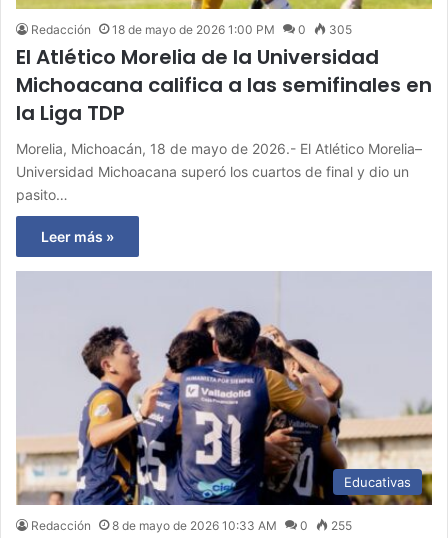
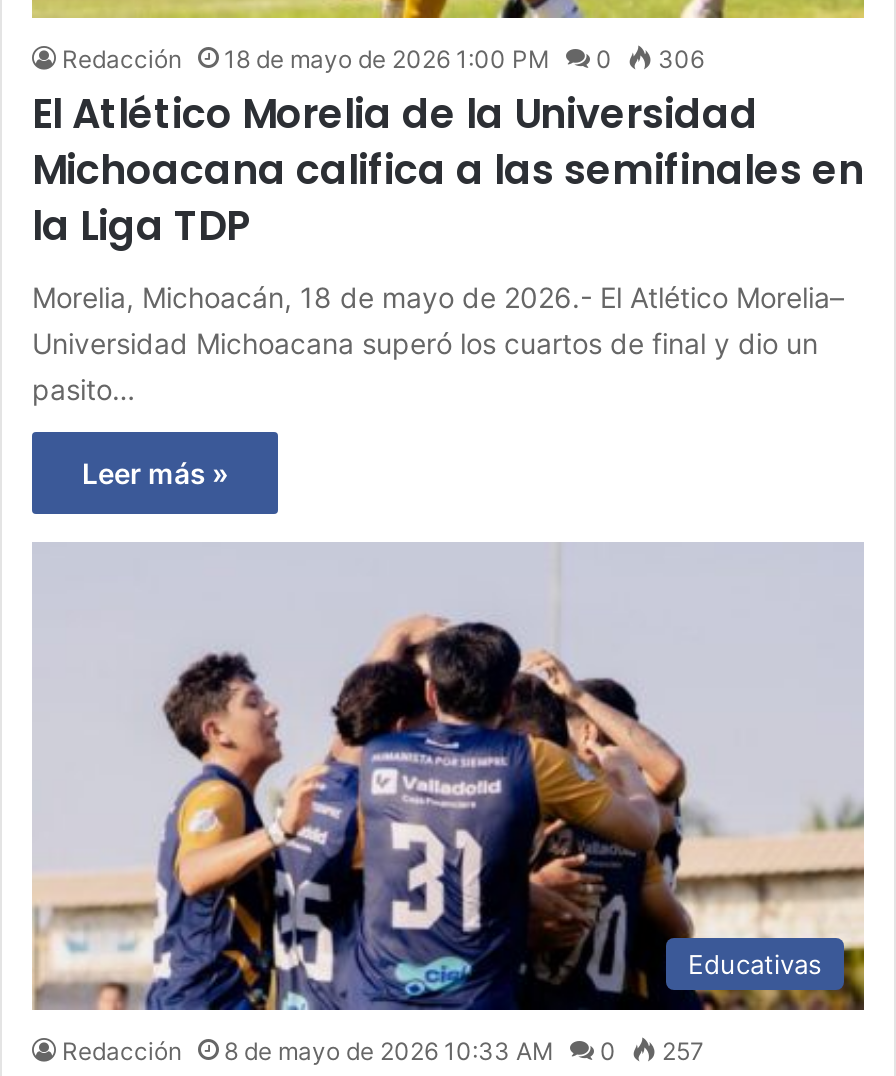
[31,22,352,37] Redacción 18 de mayo de 2026 1:00 PM 0 305 -> [62,44,704,74] Redacción 18 de mayo de 2026 1:00 PM 0 306
[31,518,352,533] Redacción 8 de mayo de 2026 10:33 AM 0 255 -> [62,1037,704,1067] Redacción 8 de mayo de 2026 10:33 AM 0 257

